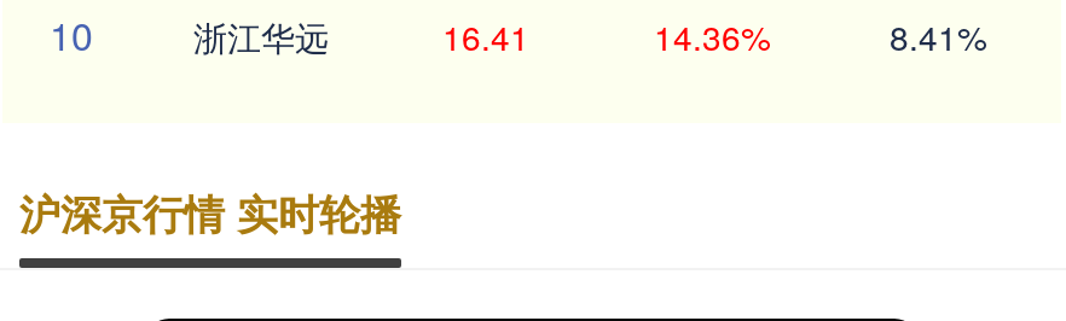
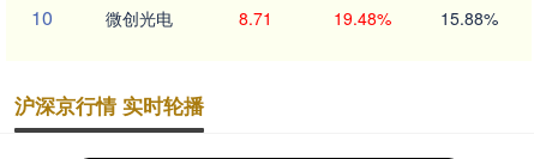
[193,12,986,60] 浙江华远 | 16.41 | 14.36% | 8.41% -> [106,6,497,30] 微创光电 | 8.71 | 19.48% | 15.88%

